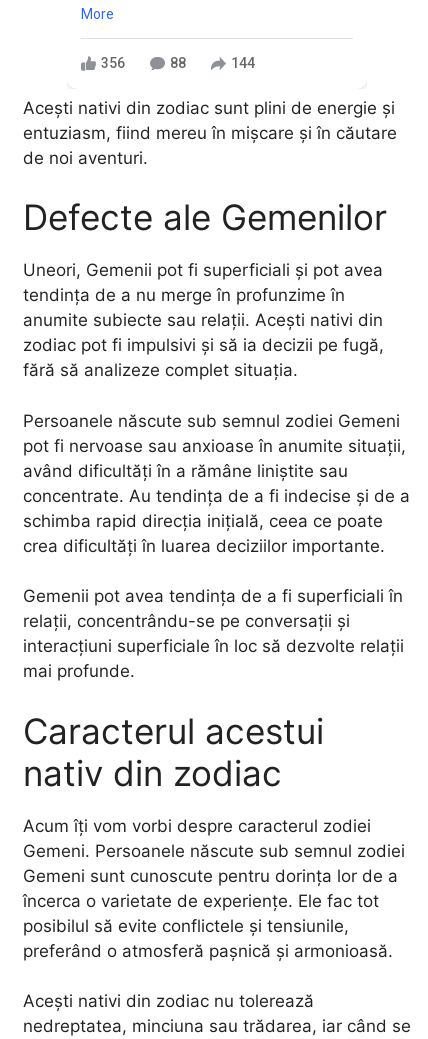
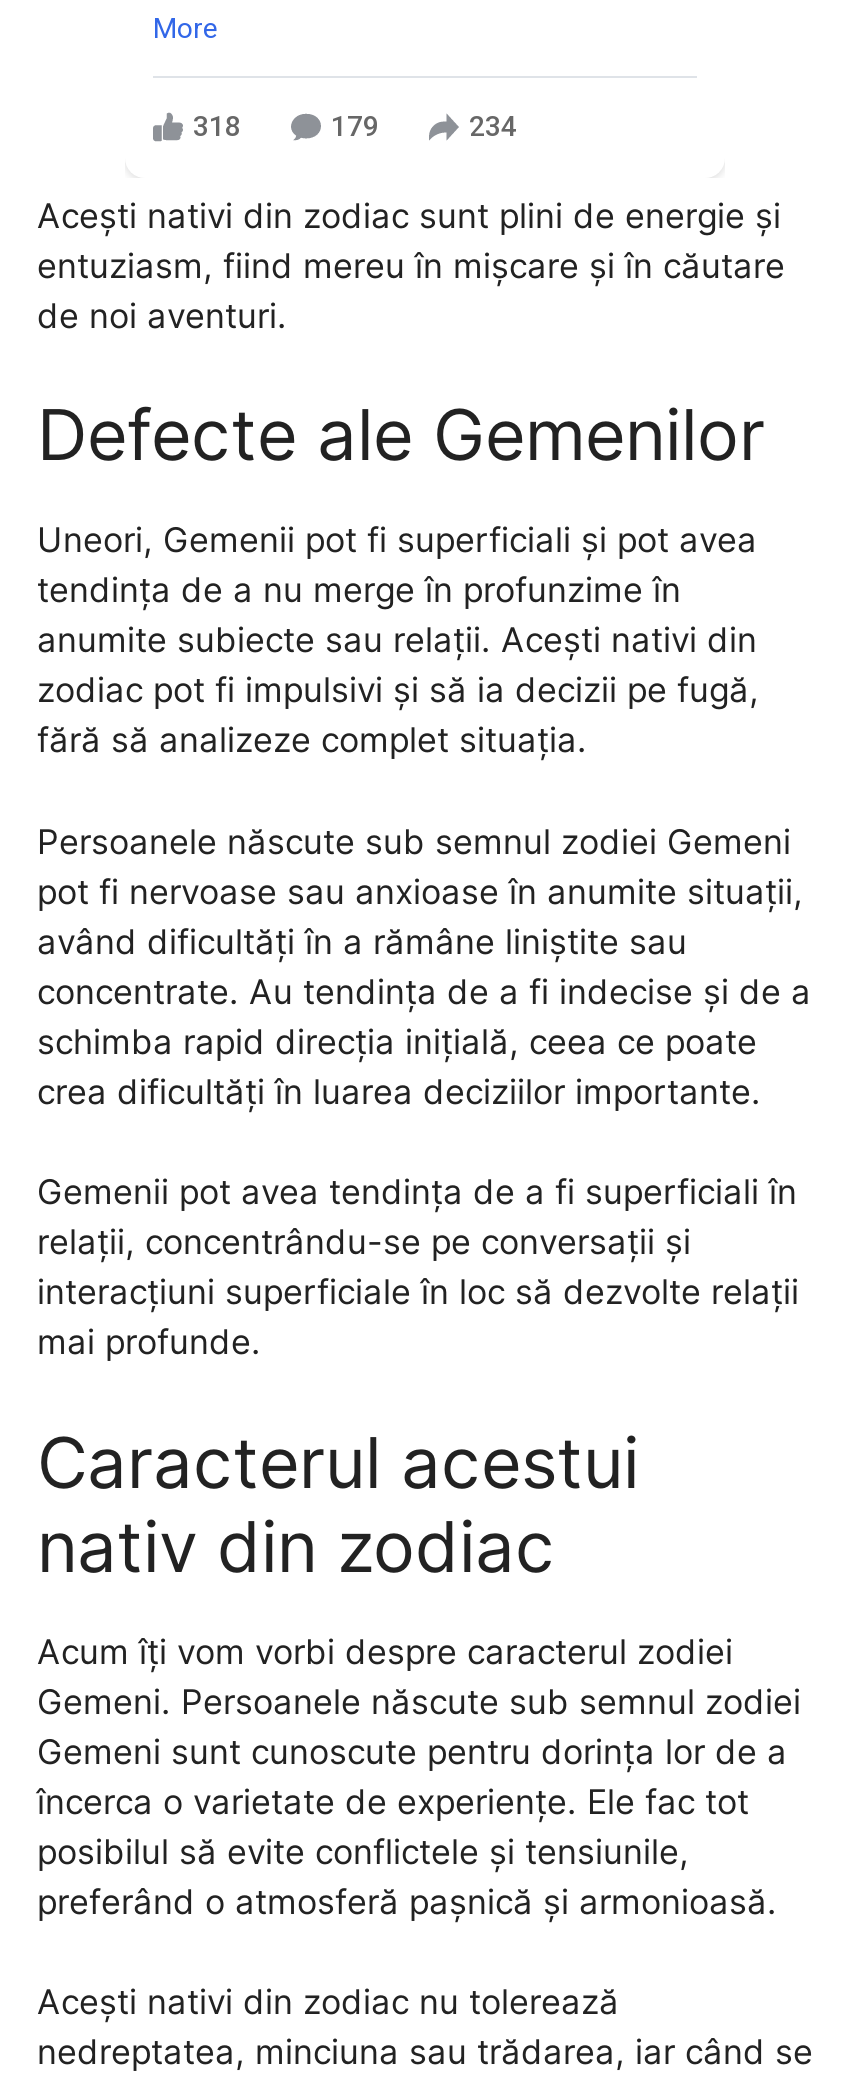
[101,55,125,71] 356 -> [193,111,241,143] 318
[170,55,186,71] 88 -> [331,111,379,143] 179
[231,55,255,71] 144 -> [469,111,517,143] 234

